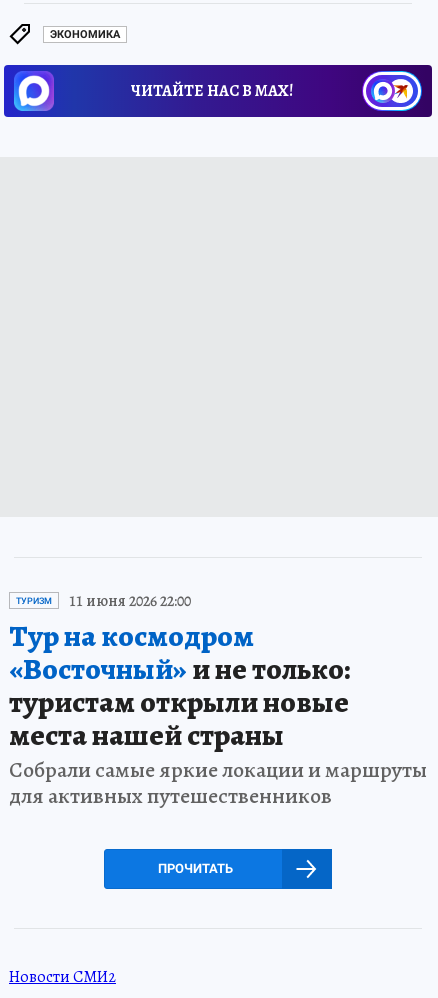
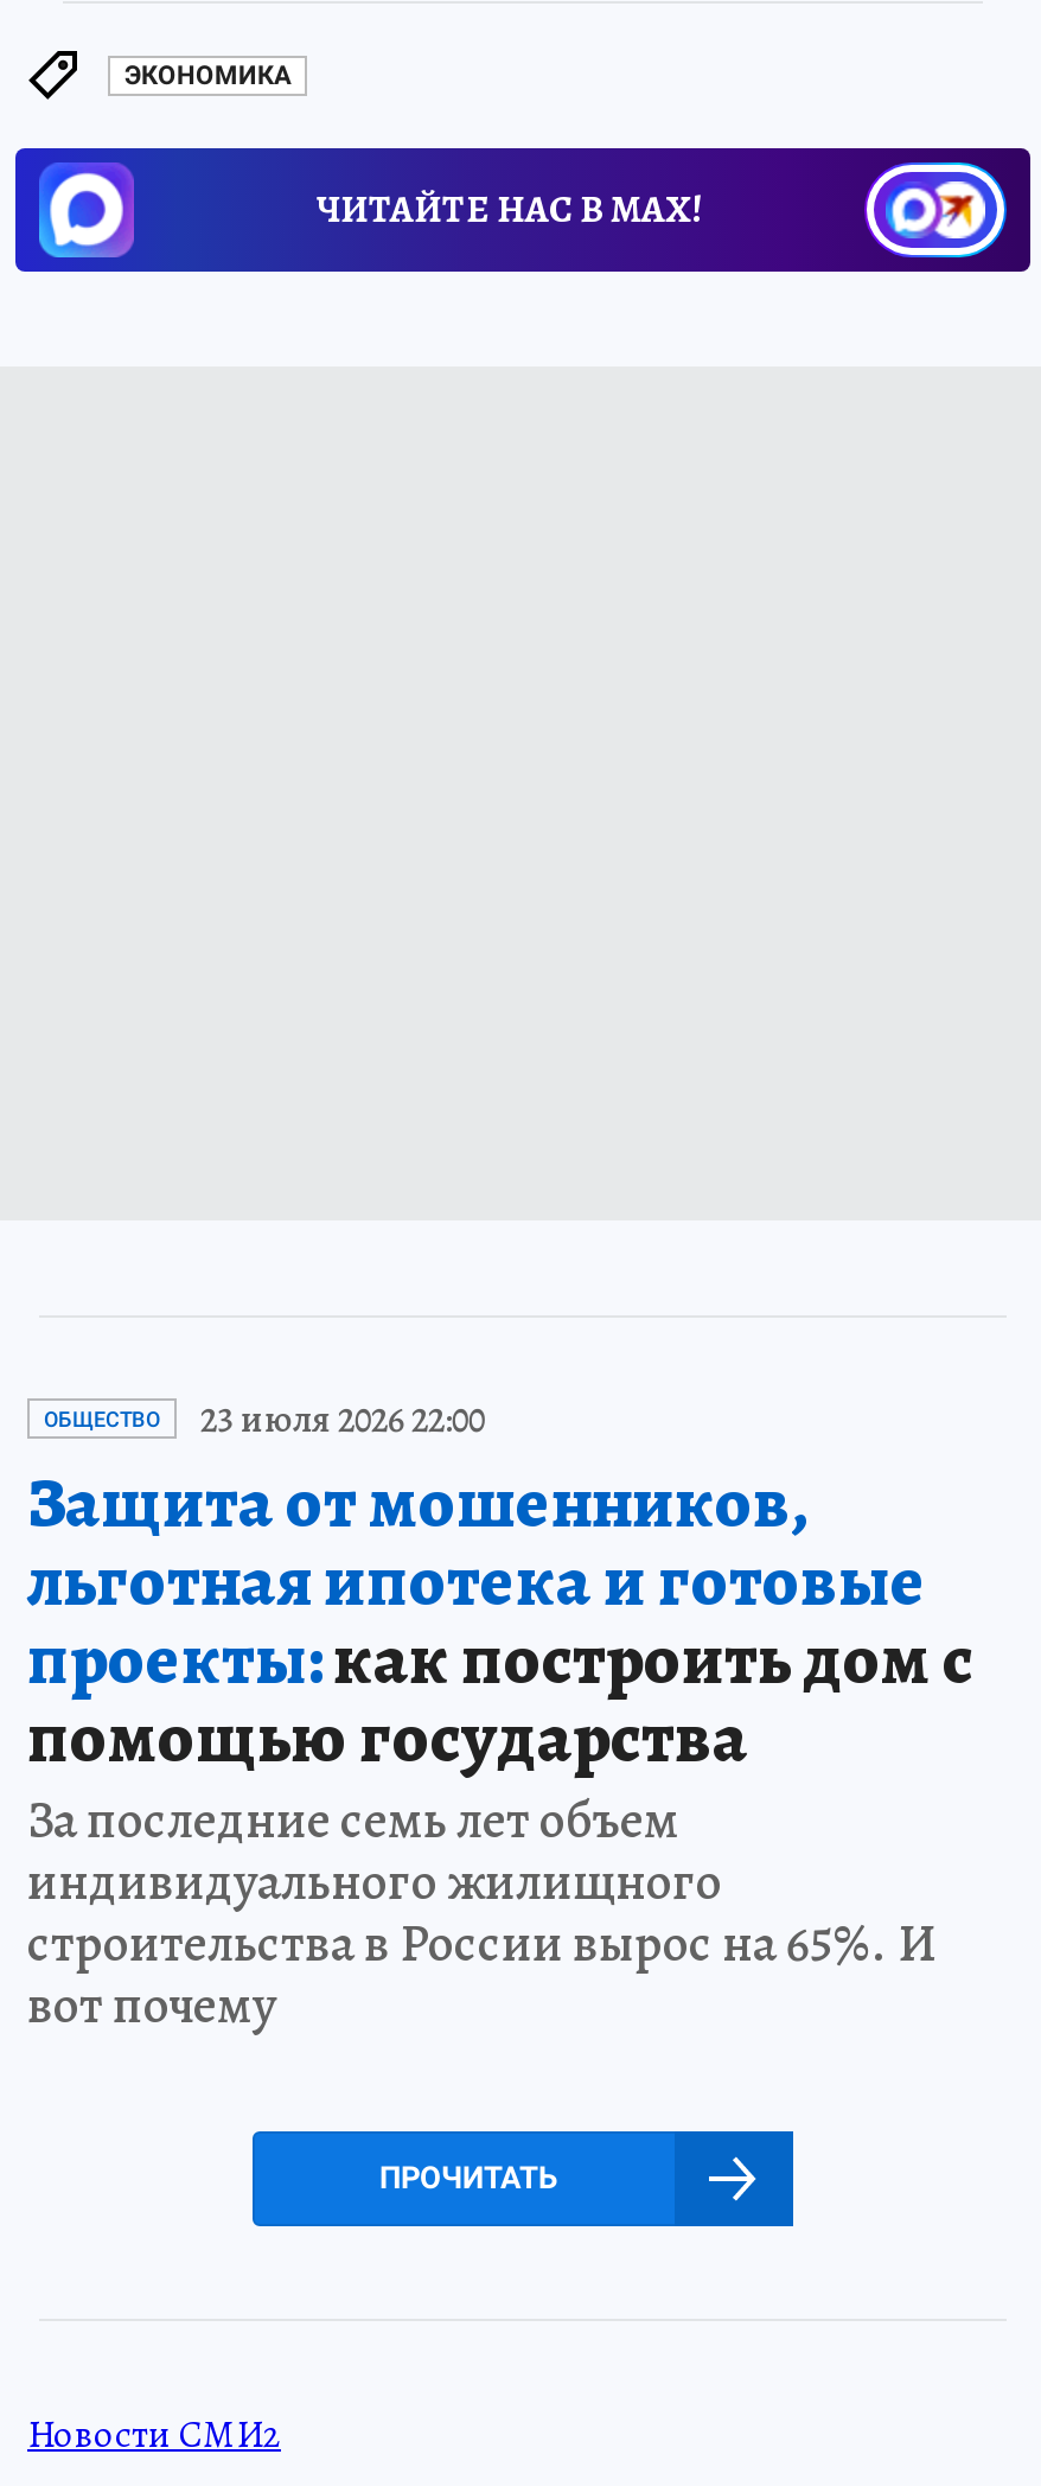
[9,590,427,811] ТУРИЗМ | 11 июня 2026 22:00 | Тур на космодром | «Восточный»и не только: | туристам открыли новые | места нашей страны | Собрали самые яркие локации и маршруты | для активных путешественников -> [27,1393,973,2041] ОБЩЕСТВО | 23 июля 2026 22:00 | Защита от мошенников, | льготная ипотека и готовые | проекты:как построить дом с | помощью государства | За последние семь лет объем | индивидуального жилищного | строительства в России вырос на 65%. И | вот почему

